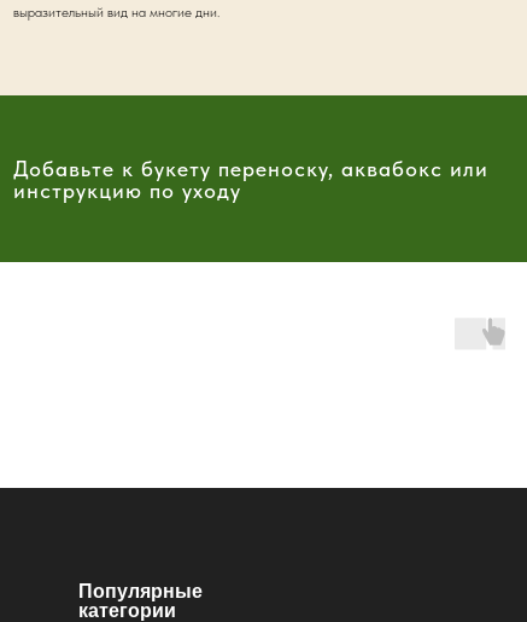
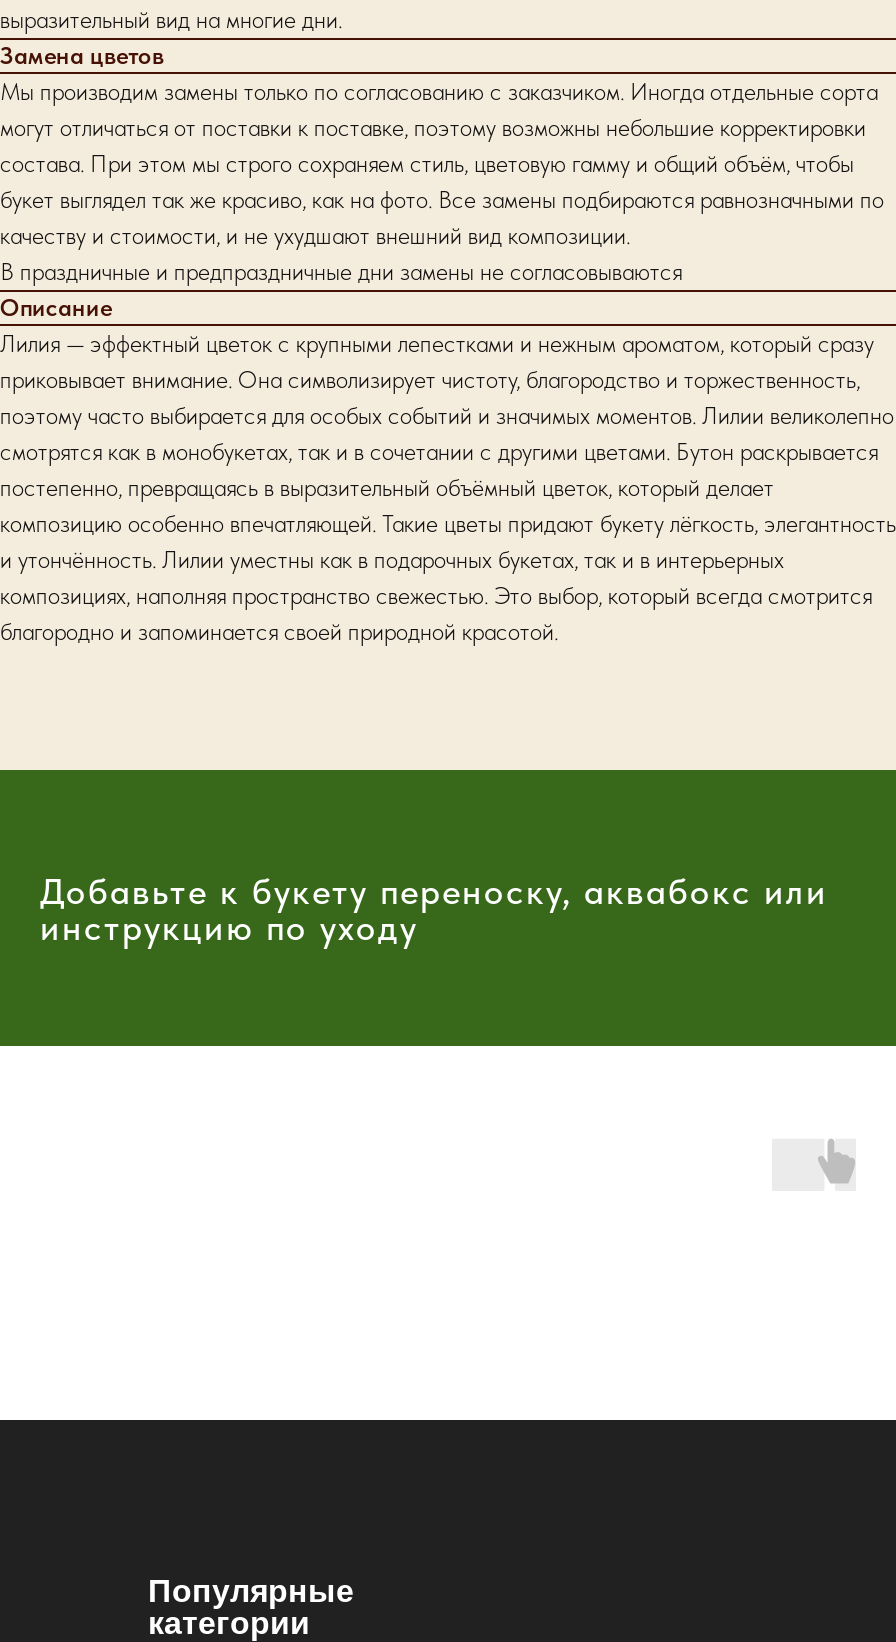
none -> [0,42,896,646] Замена цветов | Мы производим замены только по согласованию с заказчиком. Иногда отдельные сорта | могут отличаться от поставки к поставке, поэтому возможны небольшие корректировки | состава. При этом мы строго сохраняем стиль, цветовую гамму и общий объём, чтобы | букет выглядел так же красиво, как на фото. Все замены подбираются равнозначными по | качеству и стоимости, и не ухудшают внешний вид композиции. | В праздничные и предпраздничные дни замены не согласовываются | Описание | Лилия — эффектный цветок с крупными лепестками и нежным ароматом, который сразу | приковывает внимание. Она символизирует чистоту, благородство и торжественность, | поэтому часто выбирается для особых событий и значимых моментов. Лилии великолепно | смотрятся как в монобукетах, так и в сочетании с другими цветами. Бутон раскрывается | постепенно, превращаясь в выразительный объёмный цветок, который делает | композицию особенно впечатляющей. Такие цветы придают букету лёгкость, элегантность | и утончённость. Лилии уместны как в подарочных букетах, так и в интерьерных | композициях, наполняя пространство свежестью. Это выбор, который всегда смотрится | благородно и запоминается своей природной красотой.

